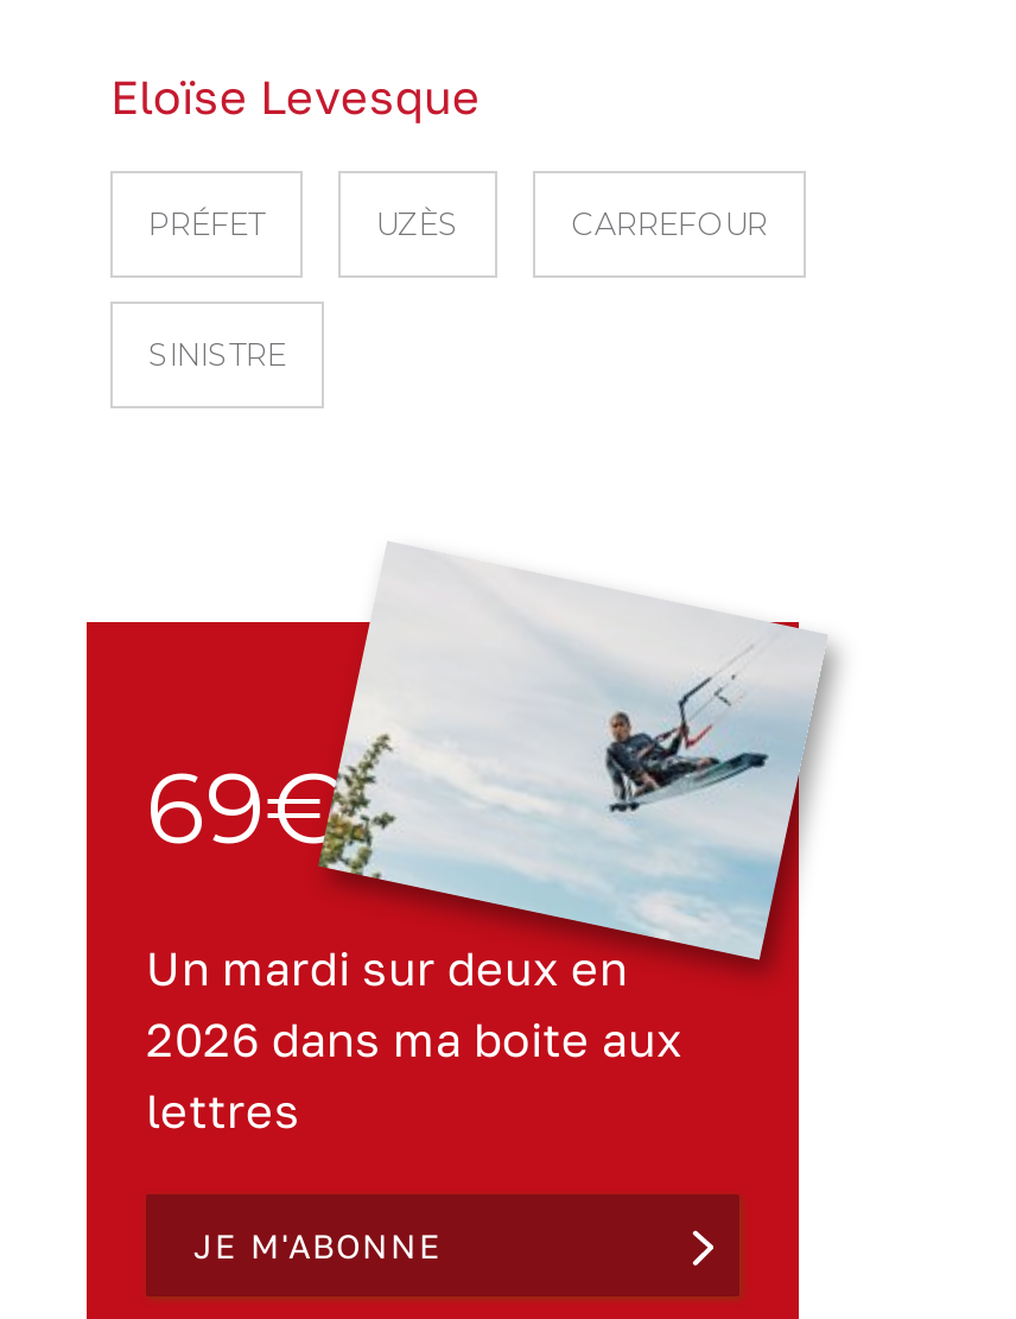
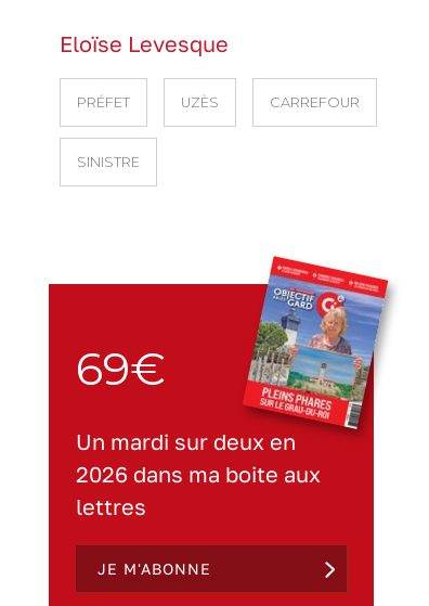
[329,544,834,971] [image] -> [161,250,391,442] [image]

